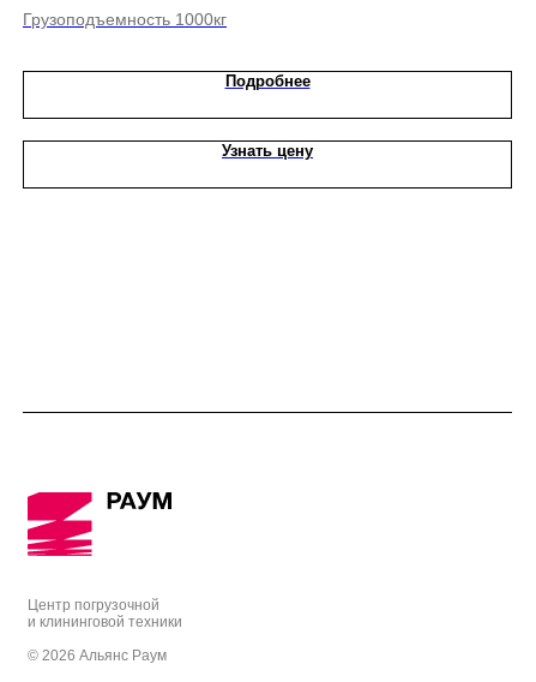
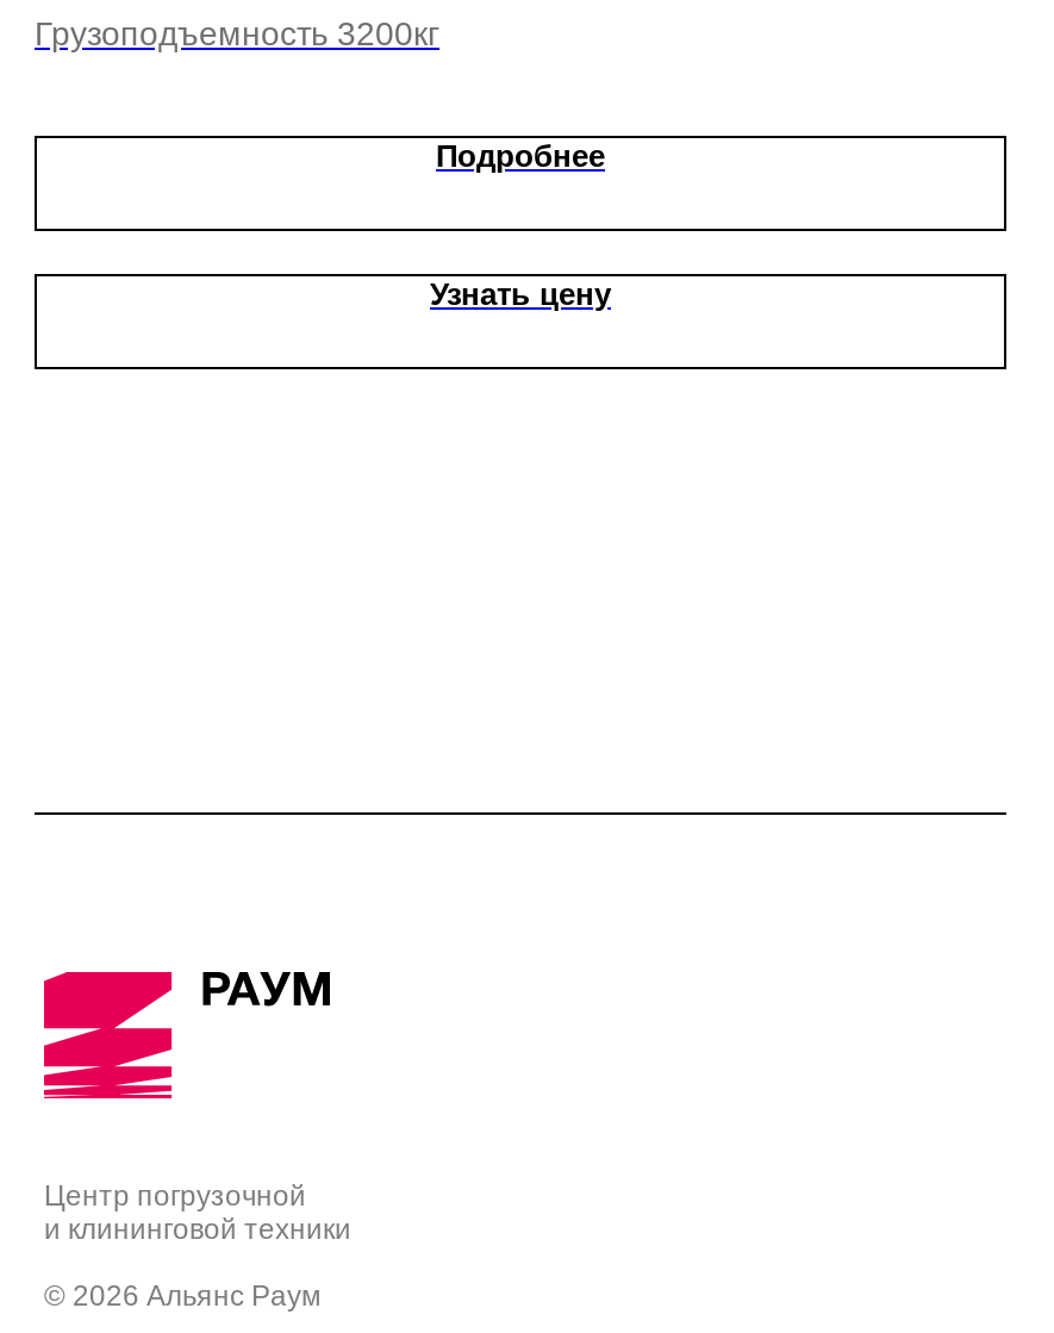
[23,9,227,28] Грузоподъемность 1000кг -> [35,14,439,52] Грузоподъемность 3200кг

